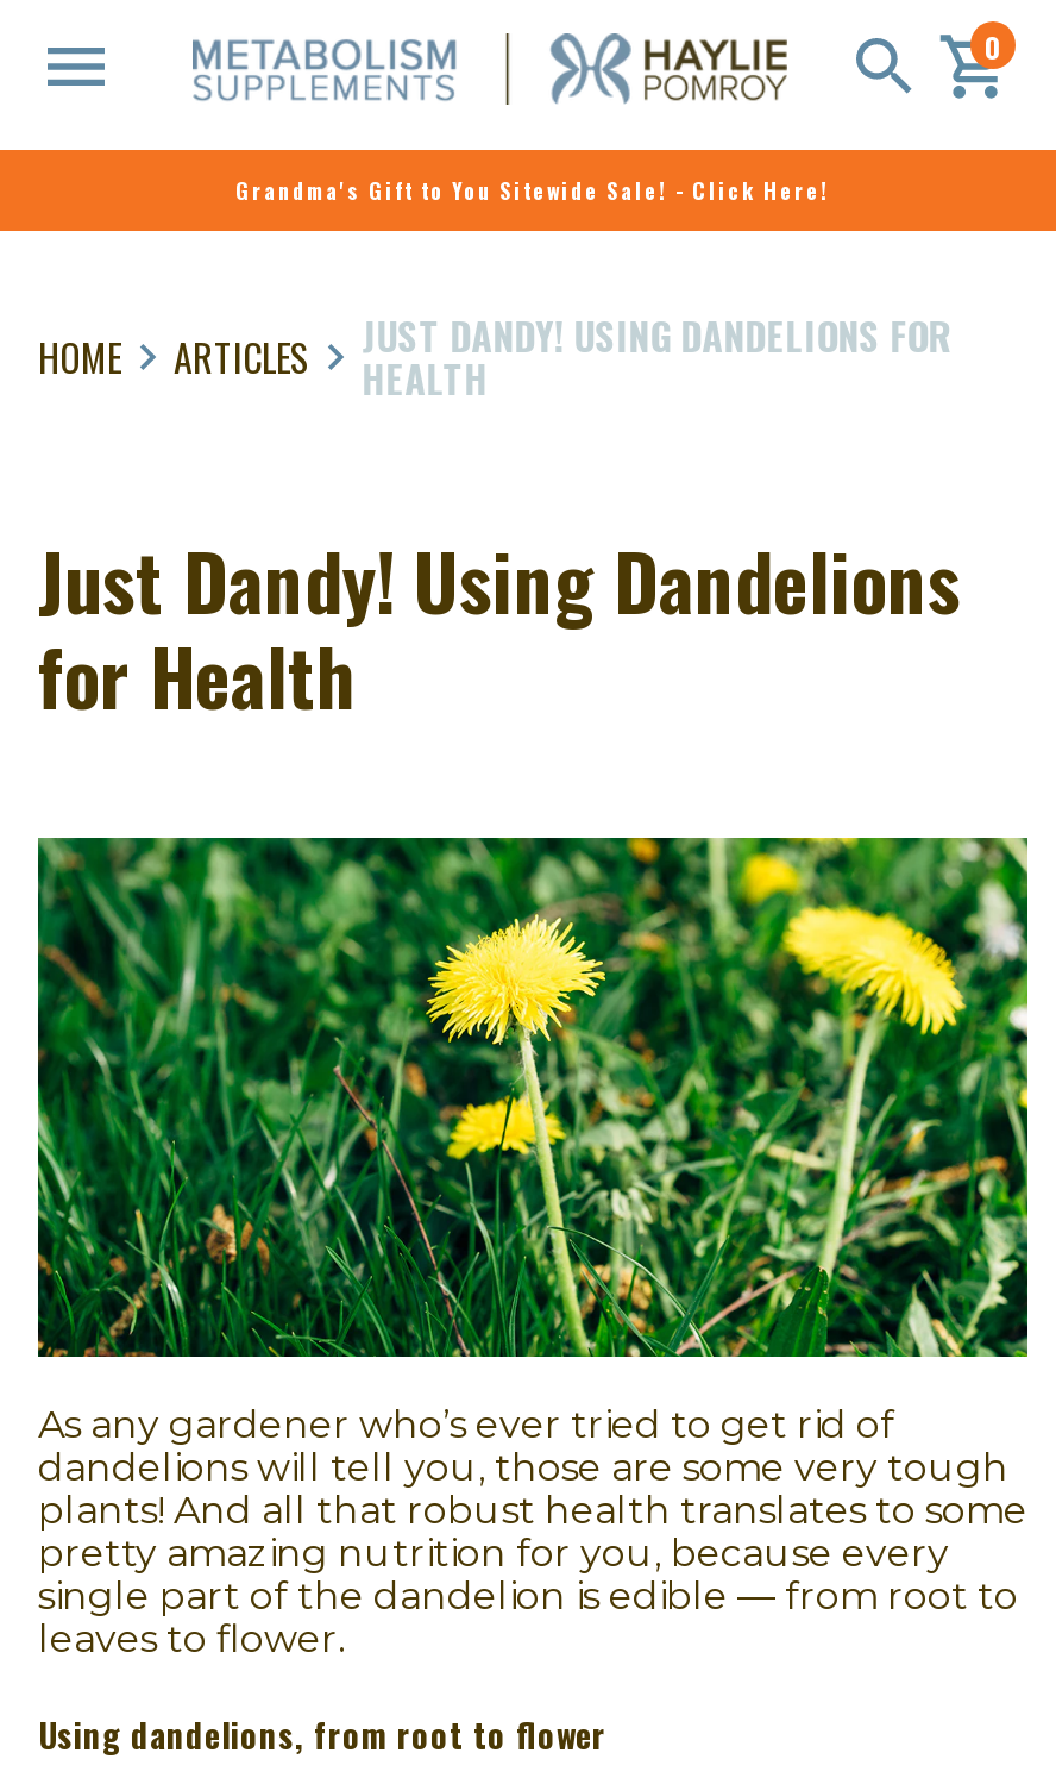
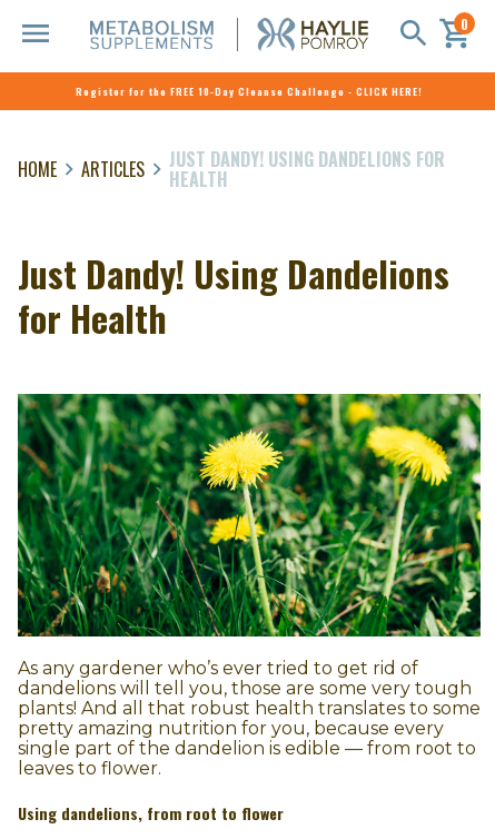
[235,174,830,207] Grandma's Gift to You Sitewide Sale! - Click Here! -> [76,83,423,99] Register for the FREE 10-Day Cleanse Challenge - CLICK HERE!

